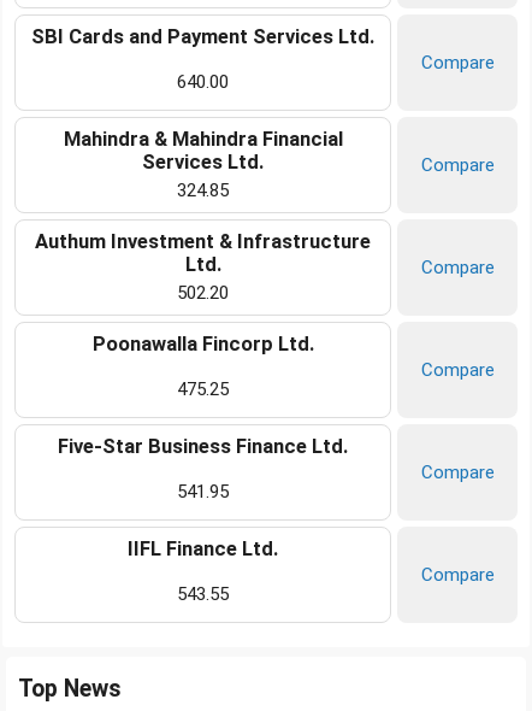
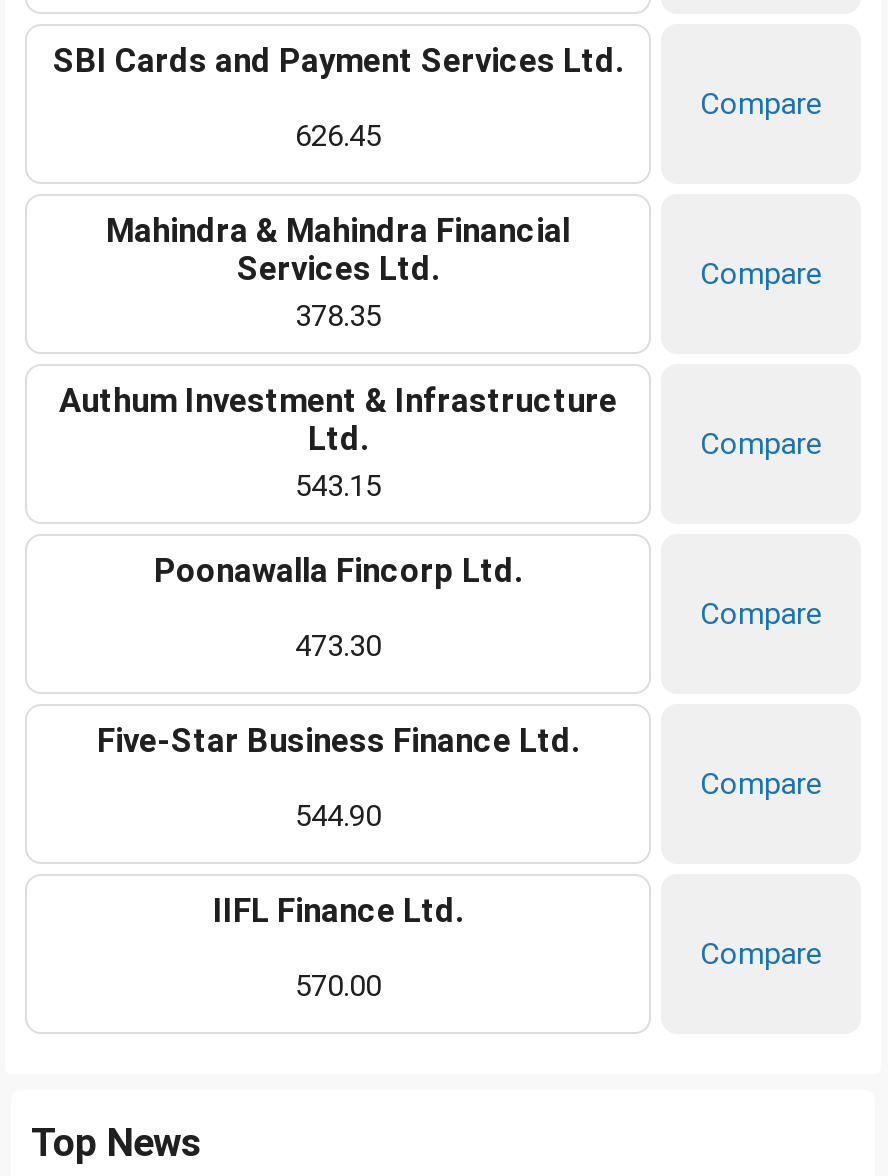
[177,71,229,93] 640.00 -> [295,118,381,154] 626.45
[177,180,229,201] 324.85 -> [295,298,381,334] 378.35
[177,282,229,304] 502.20 -> [295,468,381,504] 543.15
[177,379,229,400] 475.25 -> [295,628,381,664] 473.30
[177,481,229,503] 541.95 -> [295,798,381,834] 544.90
[177,583,229,605] 543.55 -> [295,968,381,1004] 570.00

